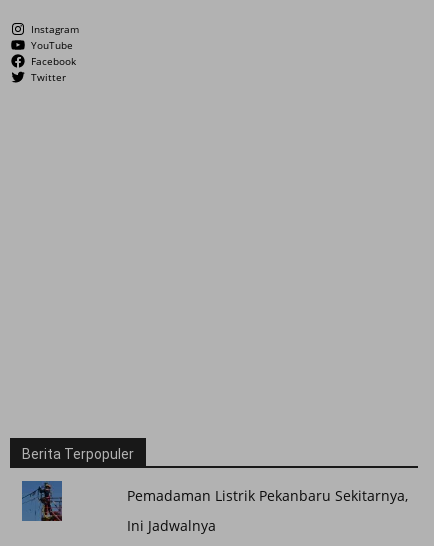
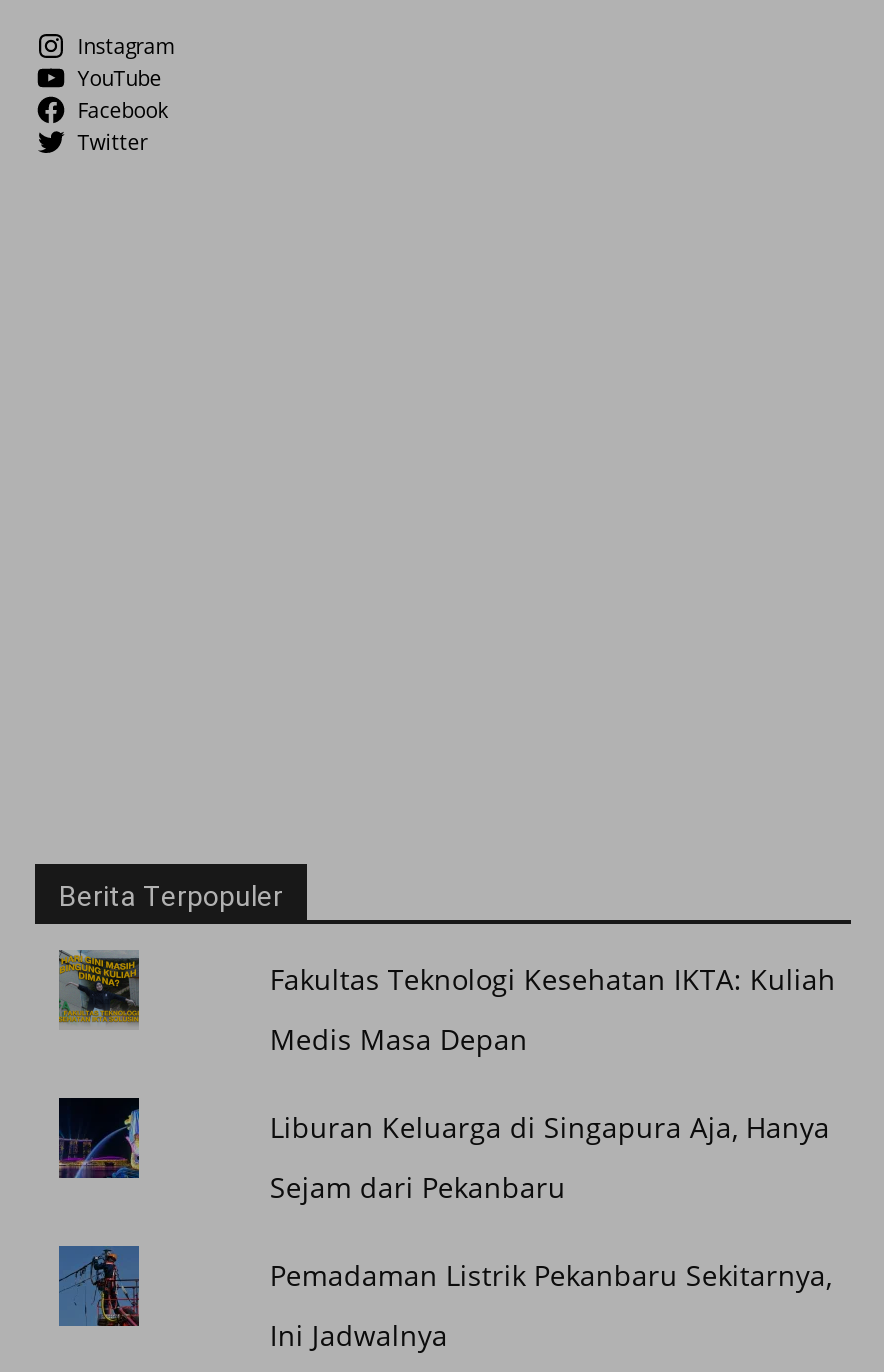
none -> [57,950,141,1028] [image]
none -> [57,1096,141,1180] [image]
none -> [270,960,836,1206] Fakultas Teknologi Kesehatan IKTA: Kuliah | Medis Masa Depan | Liburan Keluarga di Singapura Aja, Hanya | Sejam dari Pekanbaru

